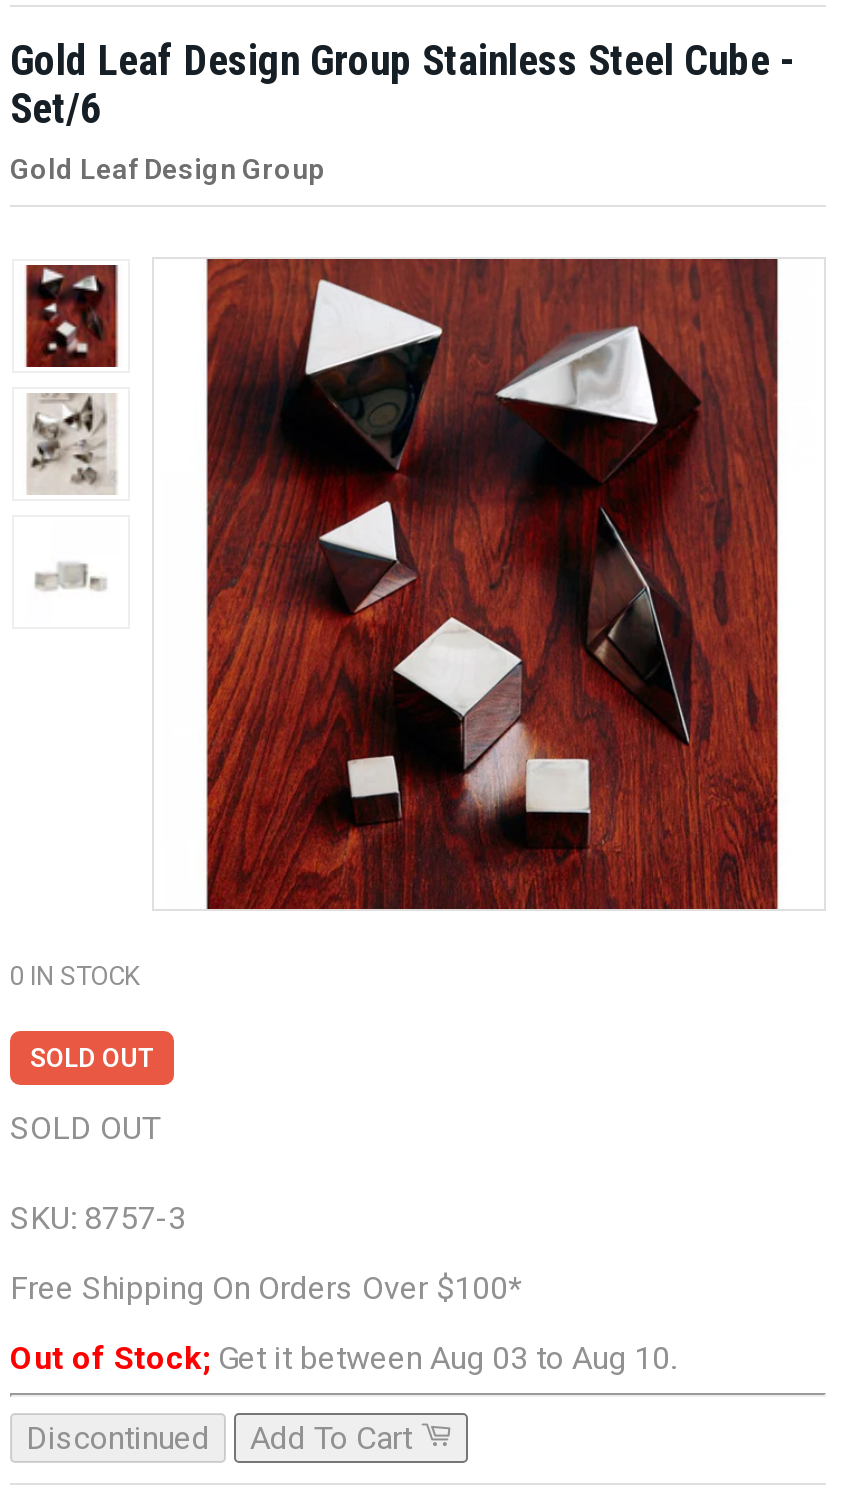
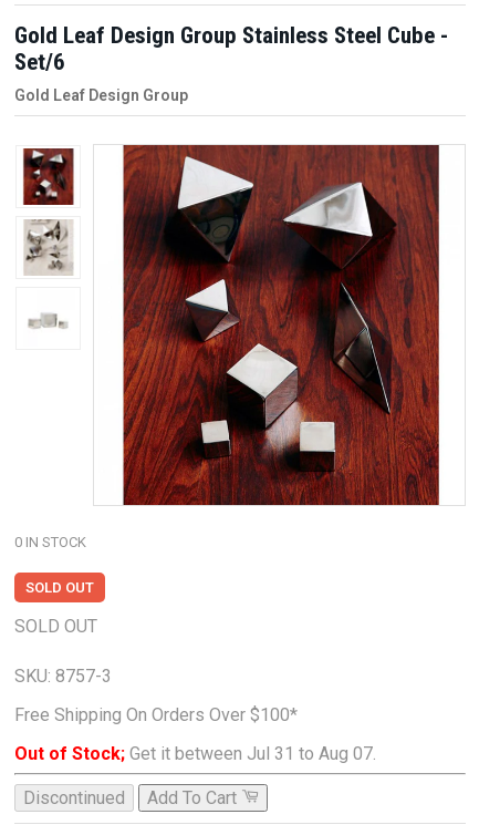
[10,1340,676,1378] Out of Stock; Get it between Aug 03 to Aug 10. -> [14,744,376,765] Out of Stock; Get it between Jul 31 to Aug 07.

